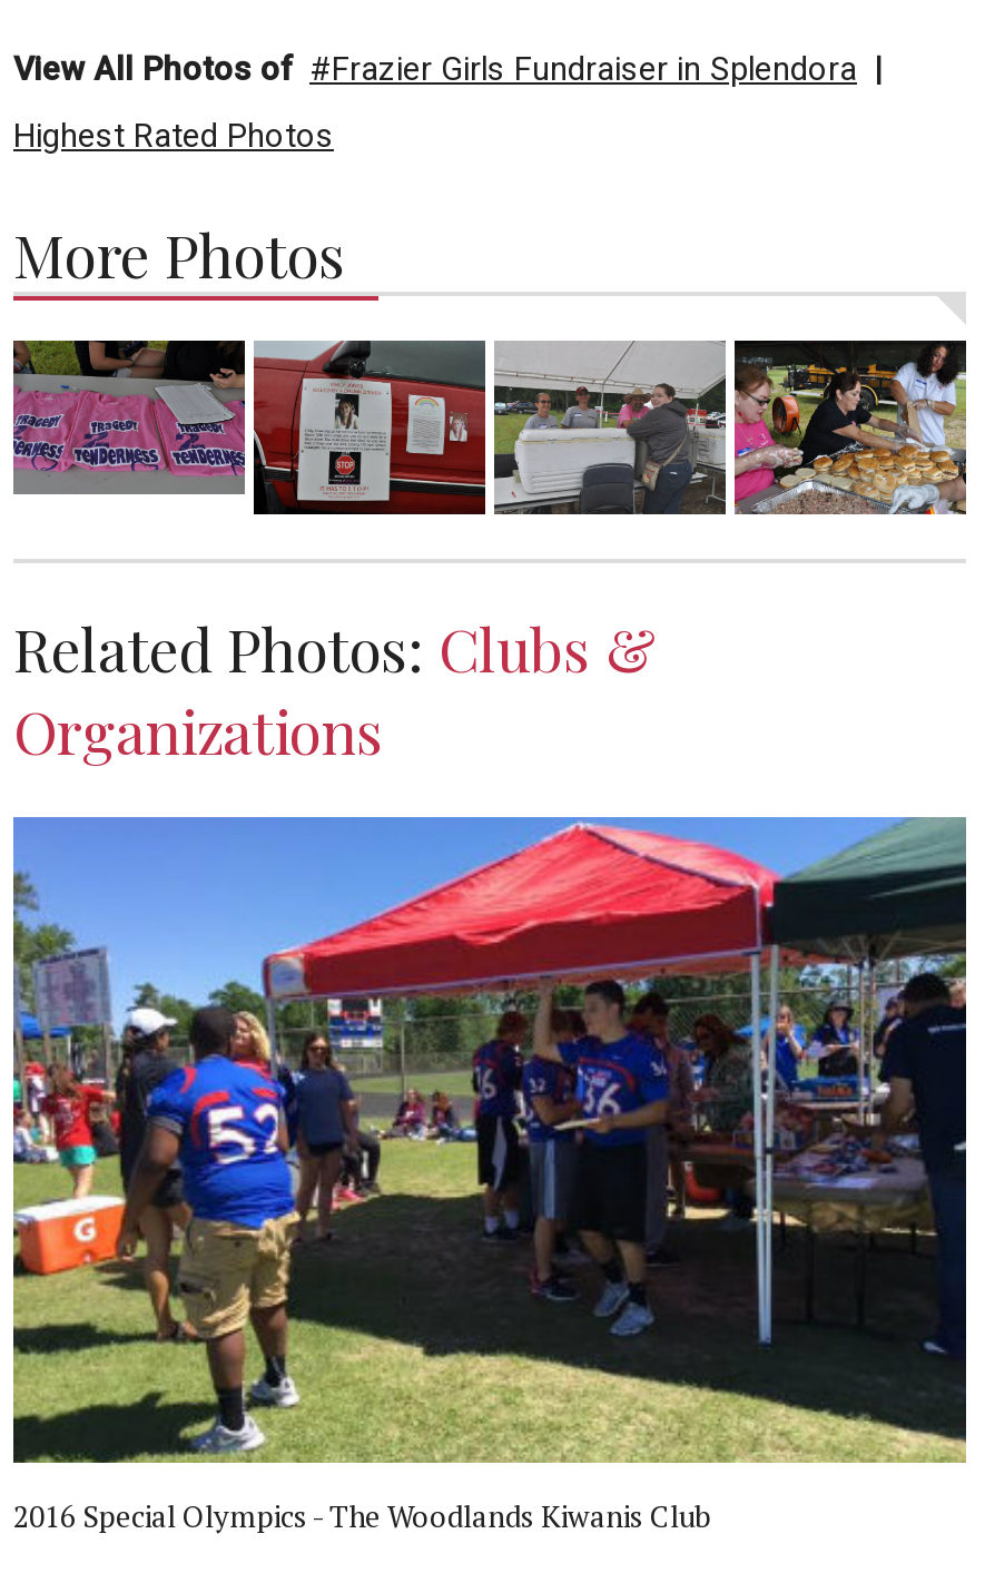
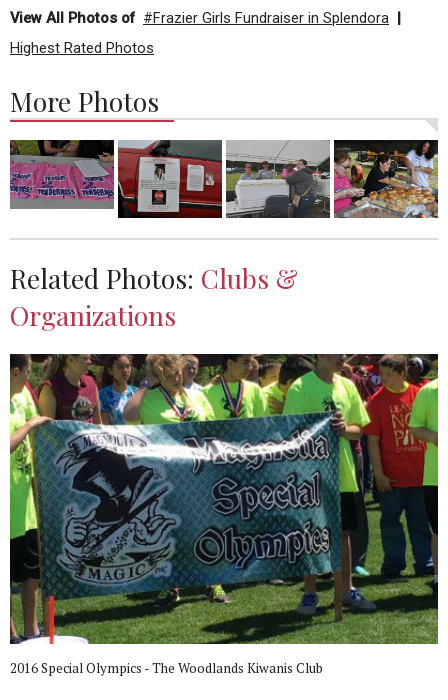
[11,815,968,1465] [image] -> [9,353,439,645] [image]

